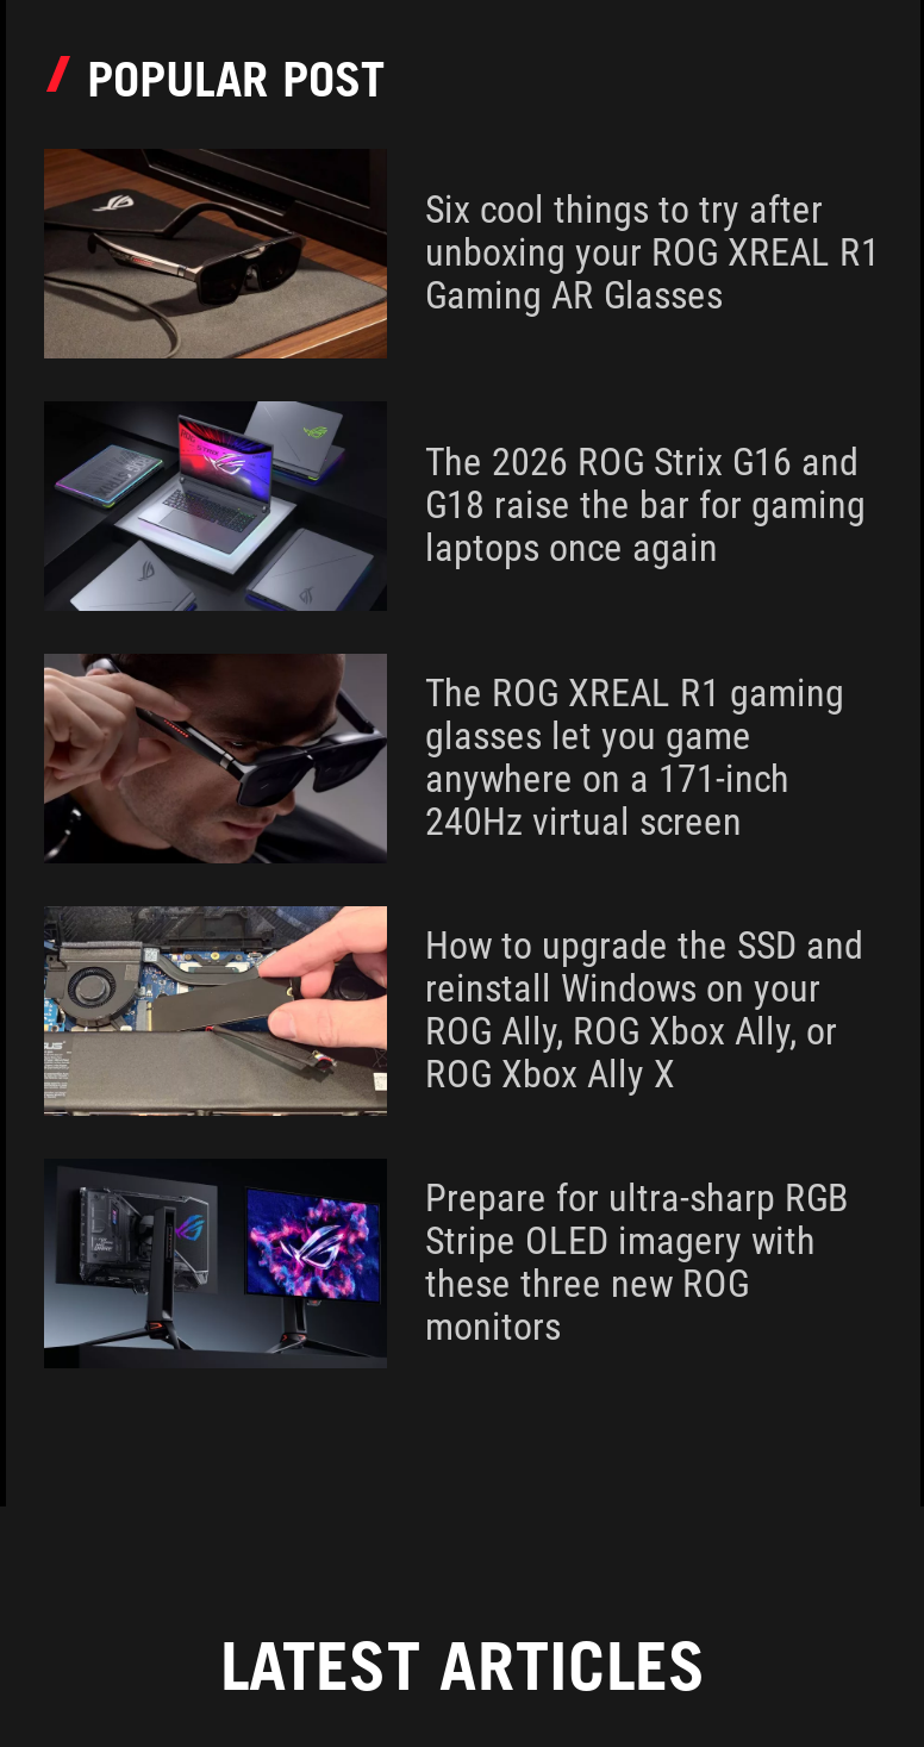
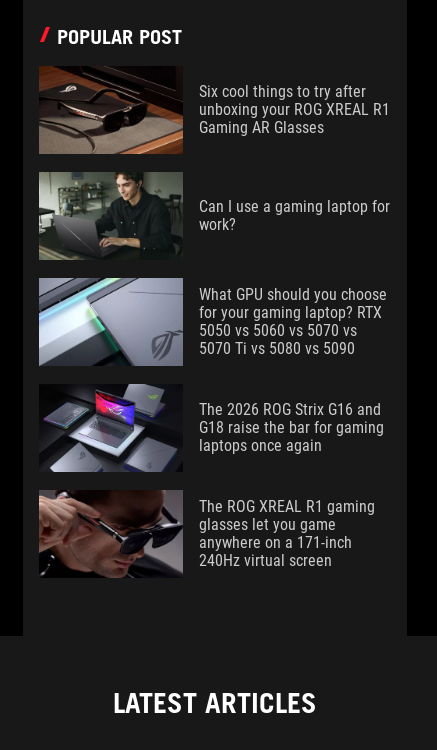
none -> [38,171,390,260] [image] | Can I use a gaming laptop for | work?
none -> [38,277,387,367] [image] | What GPU should you choose | for your gaming laptop? RTX | 5050 vs 5060 vs 5070 vs | 5070 Ti vs 5080 vs 5090
moved [44,399,866,843] -> [39,383,384,569]: [image] | The 2026 ROG Strix G16 and | G18 raise the bar for gaming | laptops once again | The ROG XREAL R1 gaming | glasses let you game | anywhere on a 171-inch | 240Hz virtual screen
[42,904,863,1348] [image] | How to upgrade the SSD and | reinstall Windows on your | ROG Ally, ROG Xbox Ally, or | ROG Xbox Ally X | Prepare for ultra-sharp RGB | Stripe OLED imagery with | these three new ROG | monitors -> none
[42,1161,385,1366] [image] -> none

